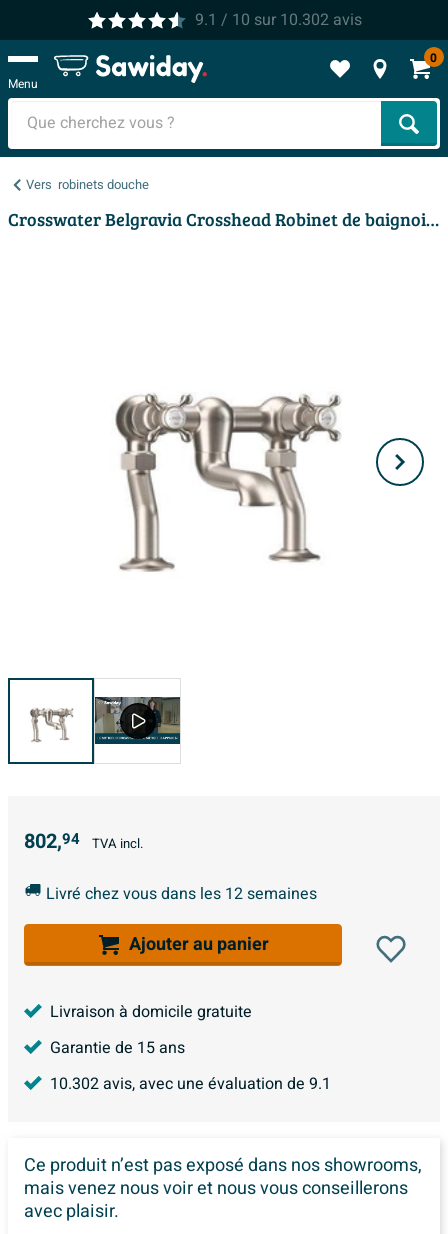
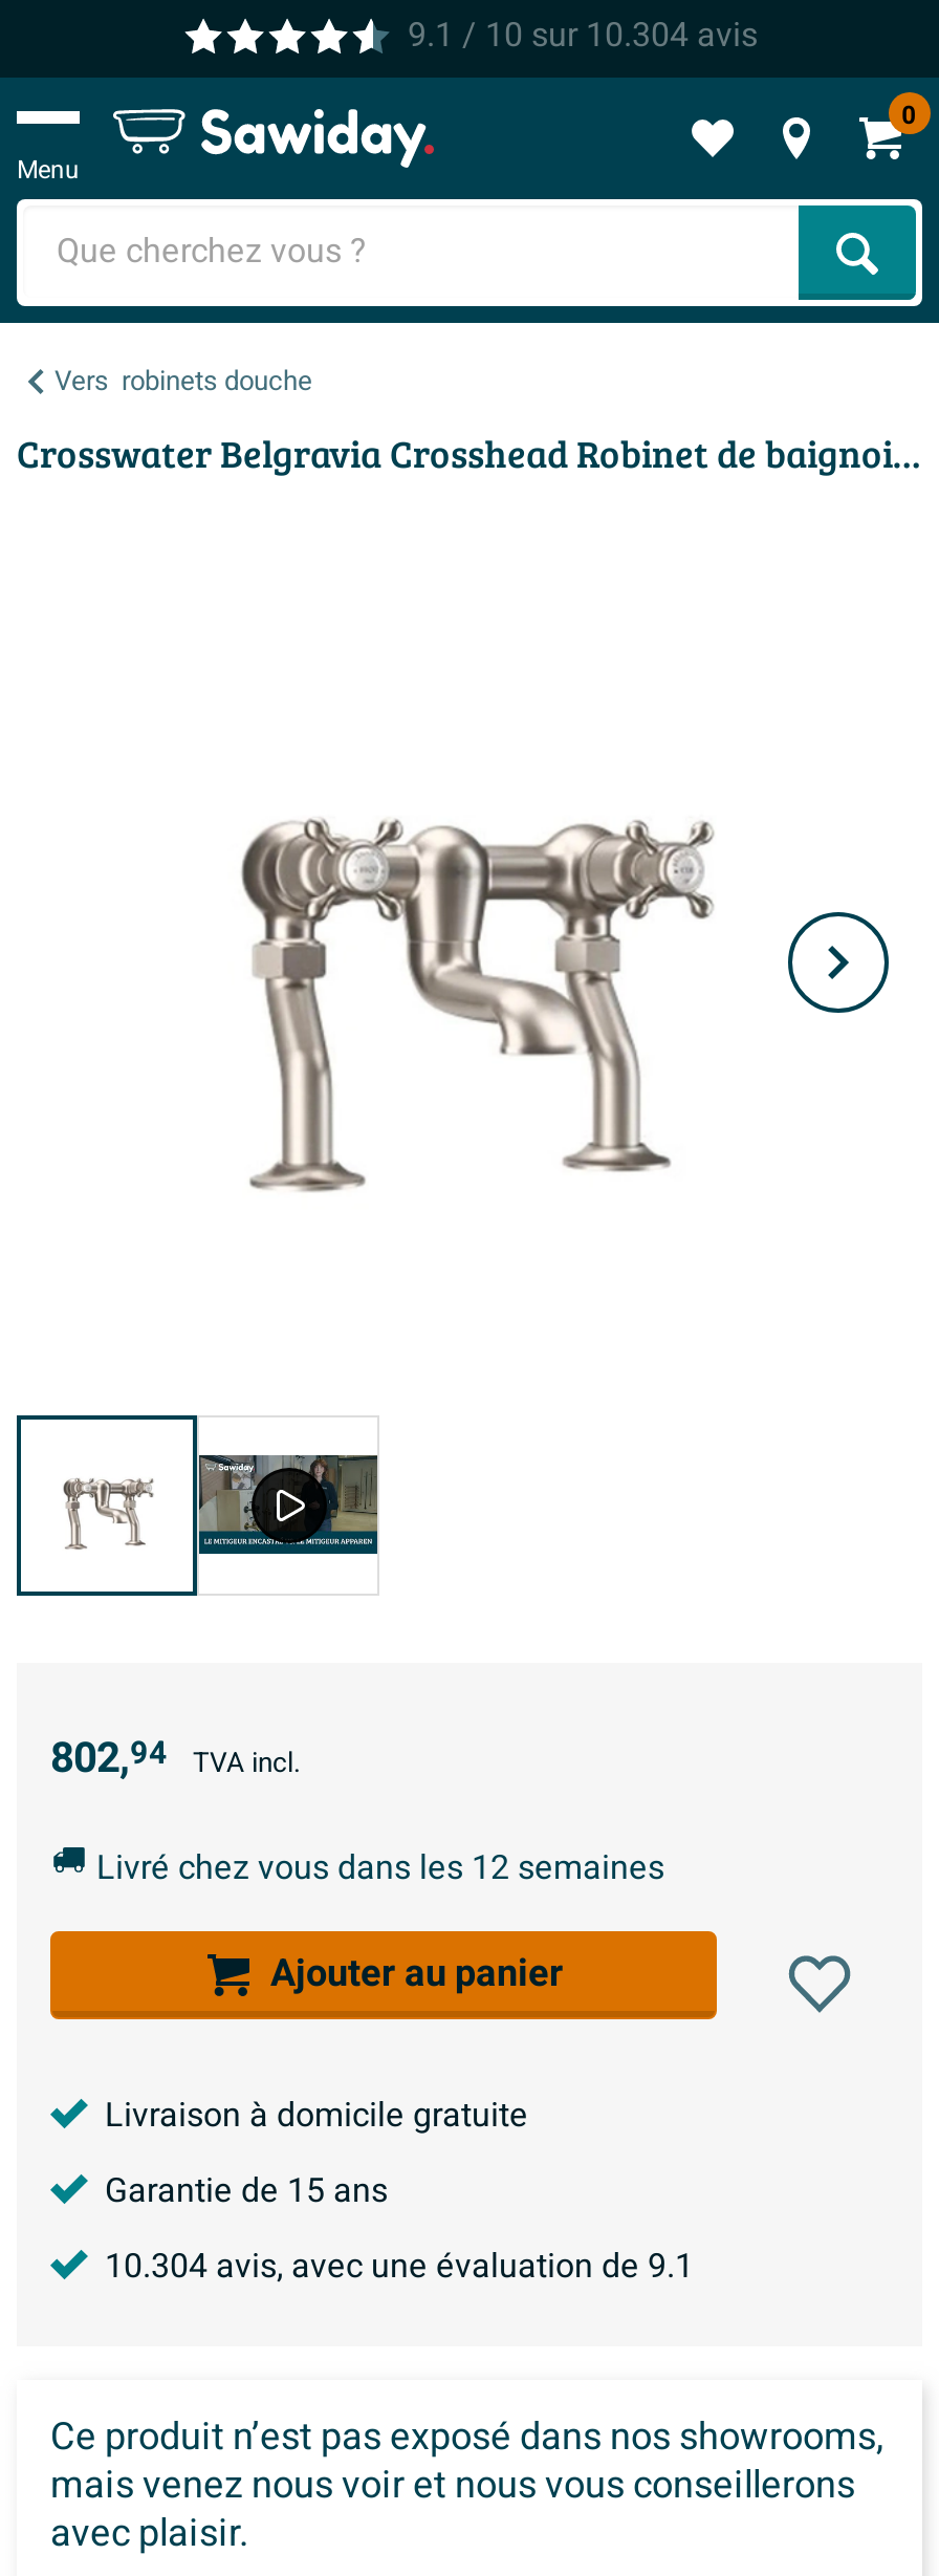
[194,8,361,32] 9.1 / 10 sur 10.302 avis -> [408,10,758,61] 9.1 / 10 sur 10.304 avis
[50,1072,331,1096] 10.302 avis, avec une évaluation de 9.1 -> [105,2241,694,2292] 10.304 avis, avec une évaluation de 9.1

